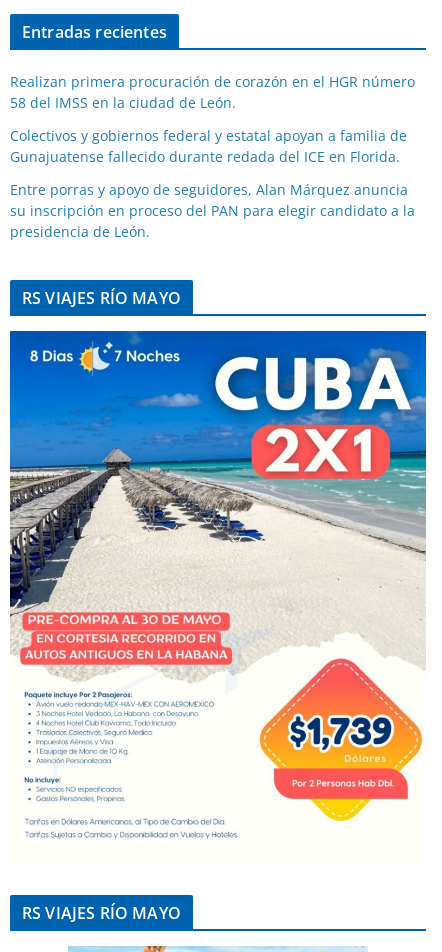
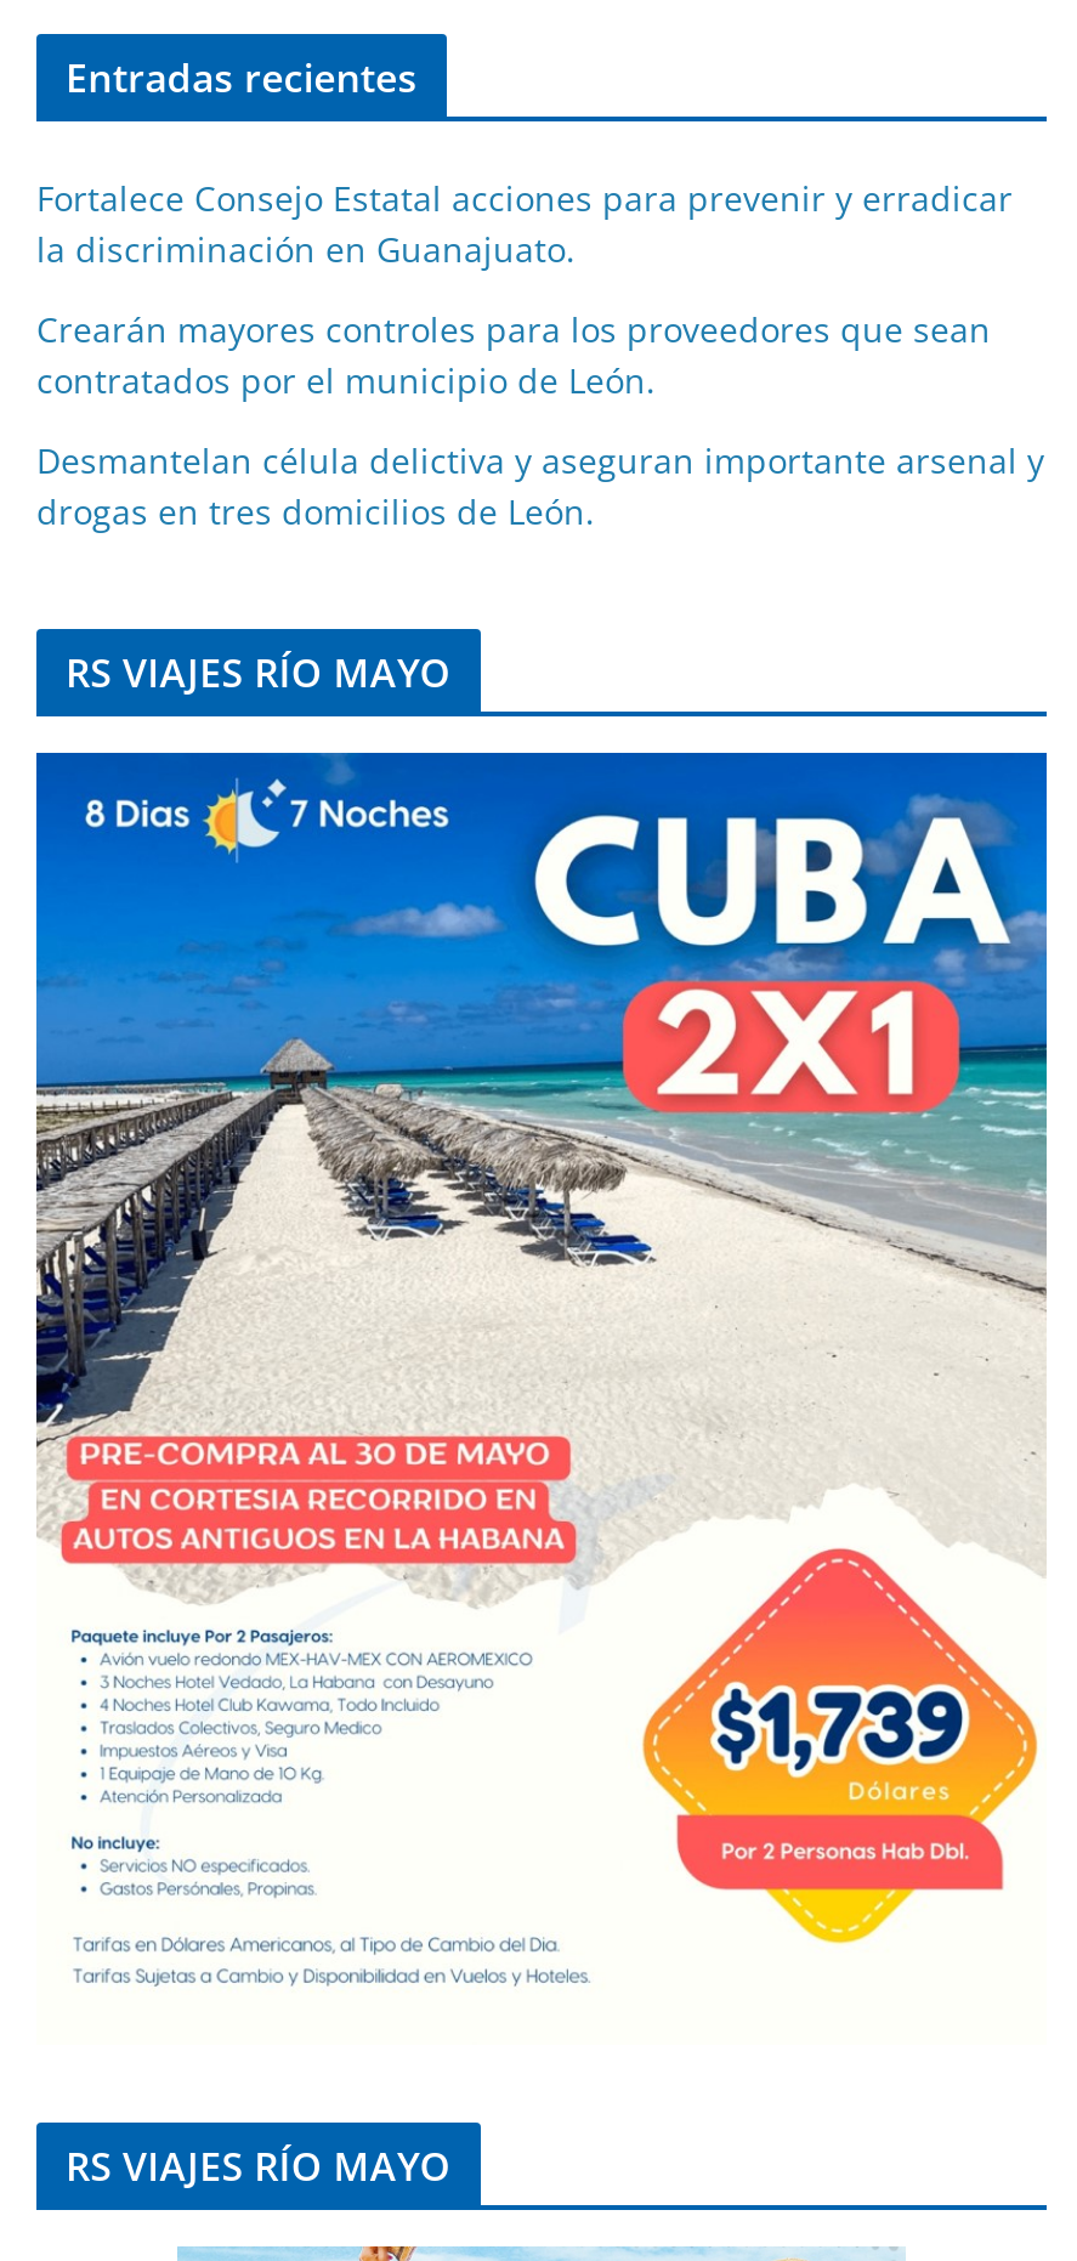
[10,72,415,112] Realizan primera procuración de corazón en el HGR número | 58 del IMSS en la ciudad de León. -> [36,176,1013,273] Fortalece Consejo Estatal acciones para prevenir y erradicar | la discriminación en Guanajuato.
[10,126,407,166] Colectivos y gobiernos federal y estatal apoyan a familia de | Gunajuatense fallecido durante redada del ICE en Florida. -> [36,307,991,404] Crearán mayores controles para los proveedores que sean | contratados por el municipio de León.
[10,180,415,241] Entre porras y apoyo de seguidores, Alan Márquez anuncia | su inscripción en proceso del PAN para elegir candidato a la | presidencia de León. -> [36,438,1044,535] Desmantelan célula delictiva y aseguran importante arsenal y | drogas en tres domicilios de León.

